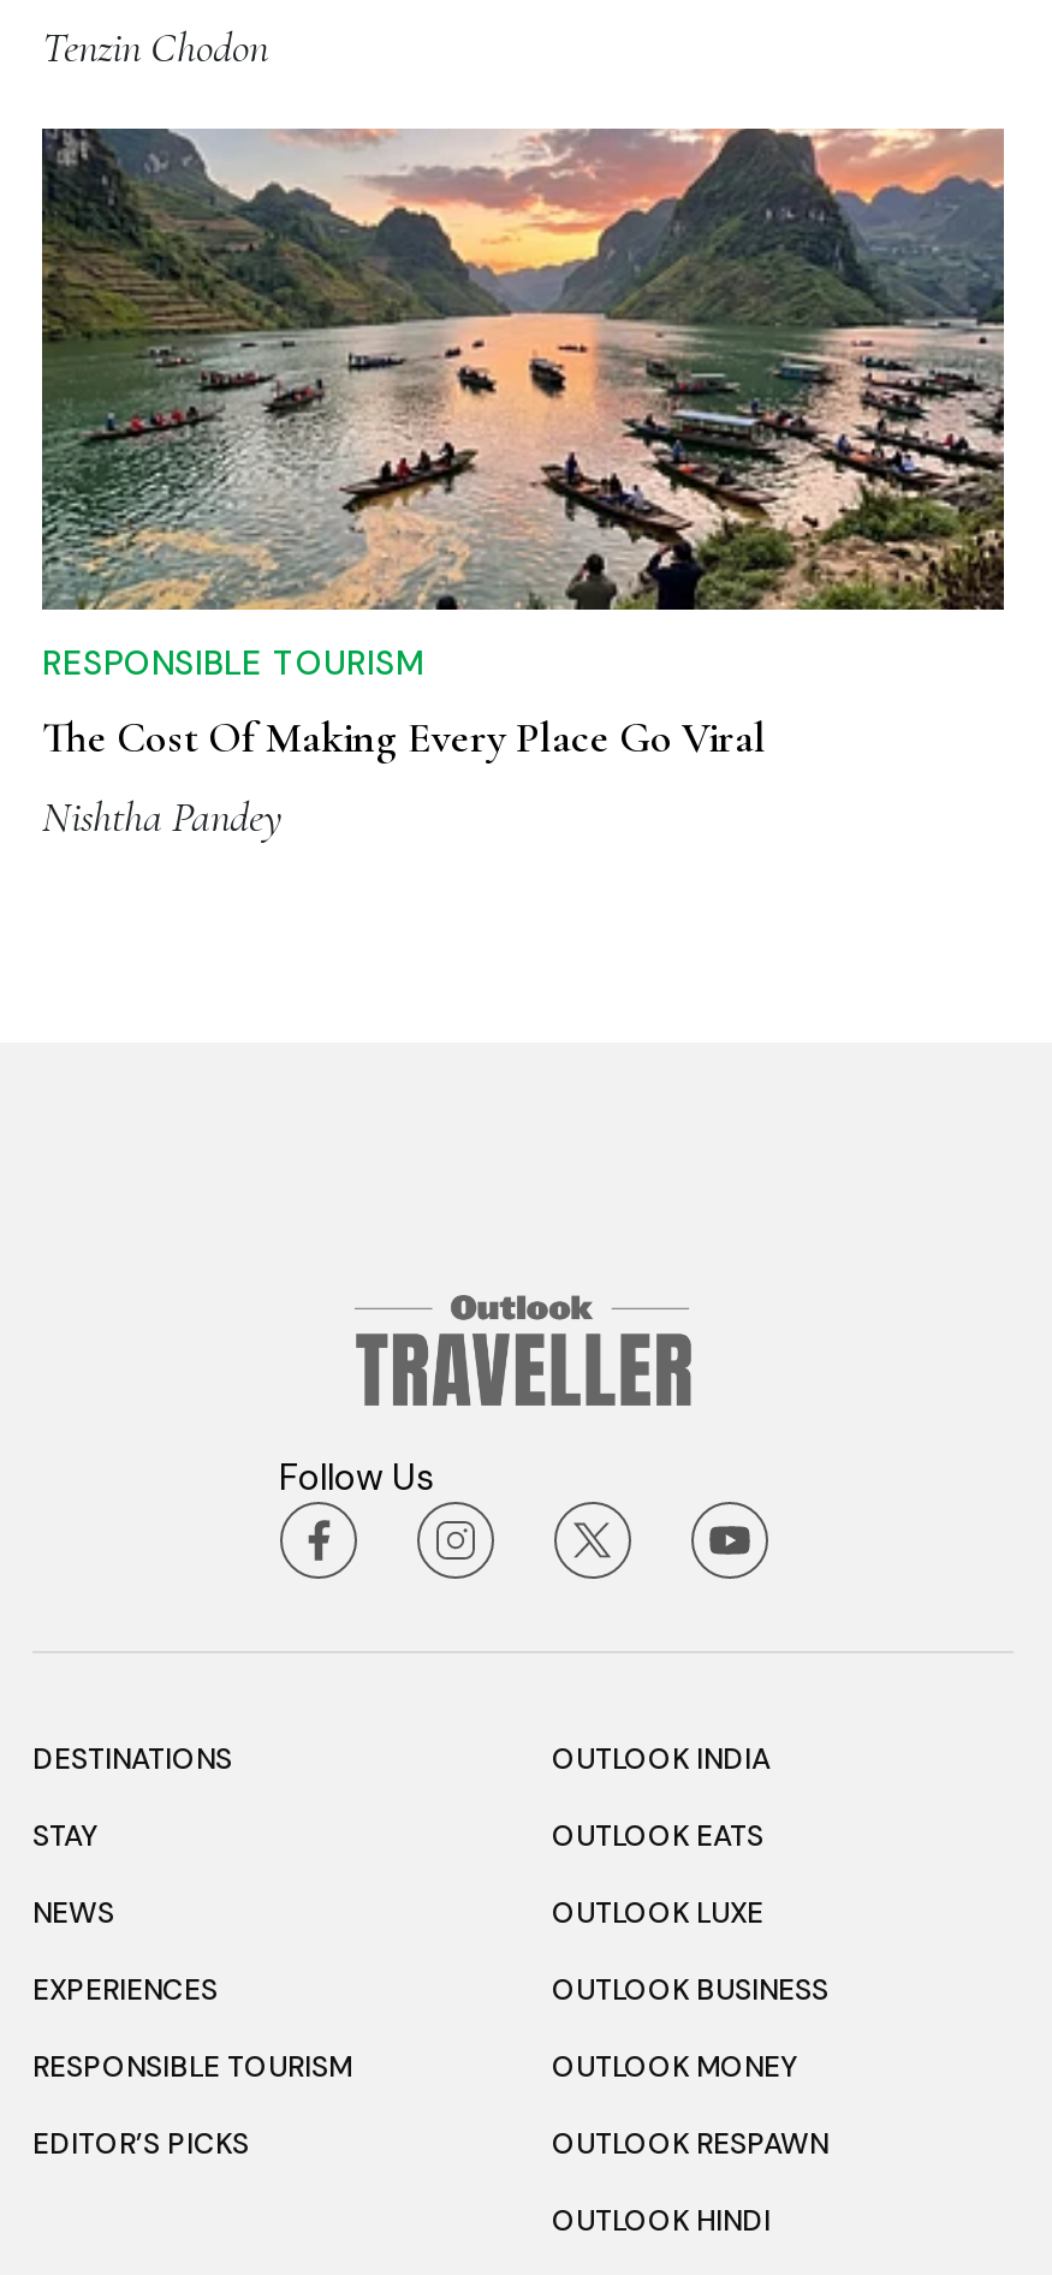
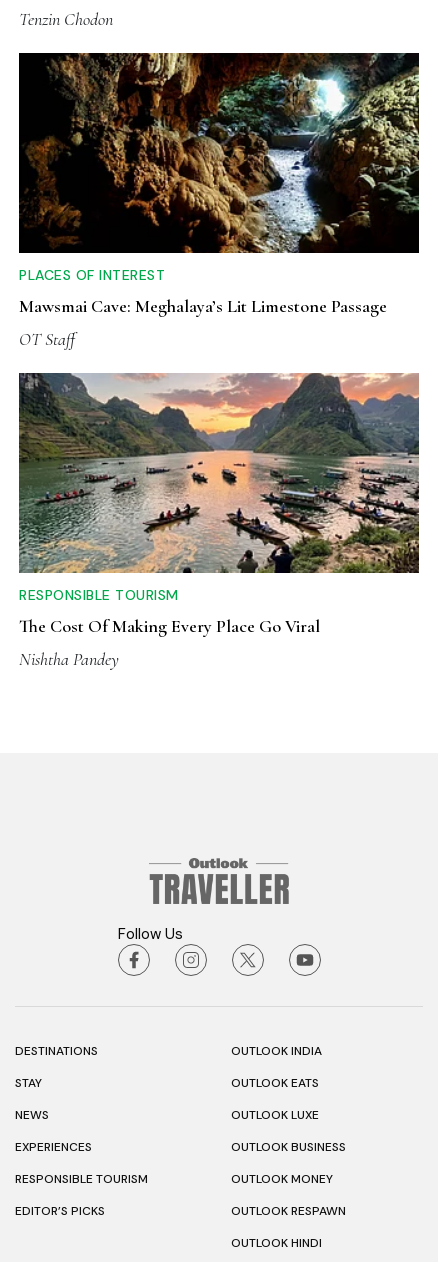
none -> [18,52,420,350] [image] | PLACES OF INTEREST | Mawsmai Cave: Meghalaya’s Lit Limestone Passage | OT Staff

